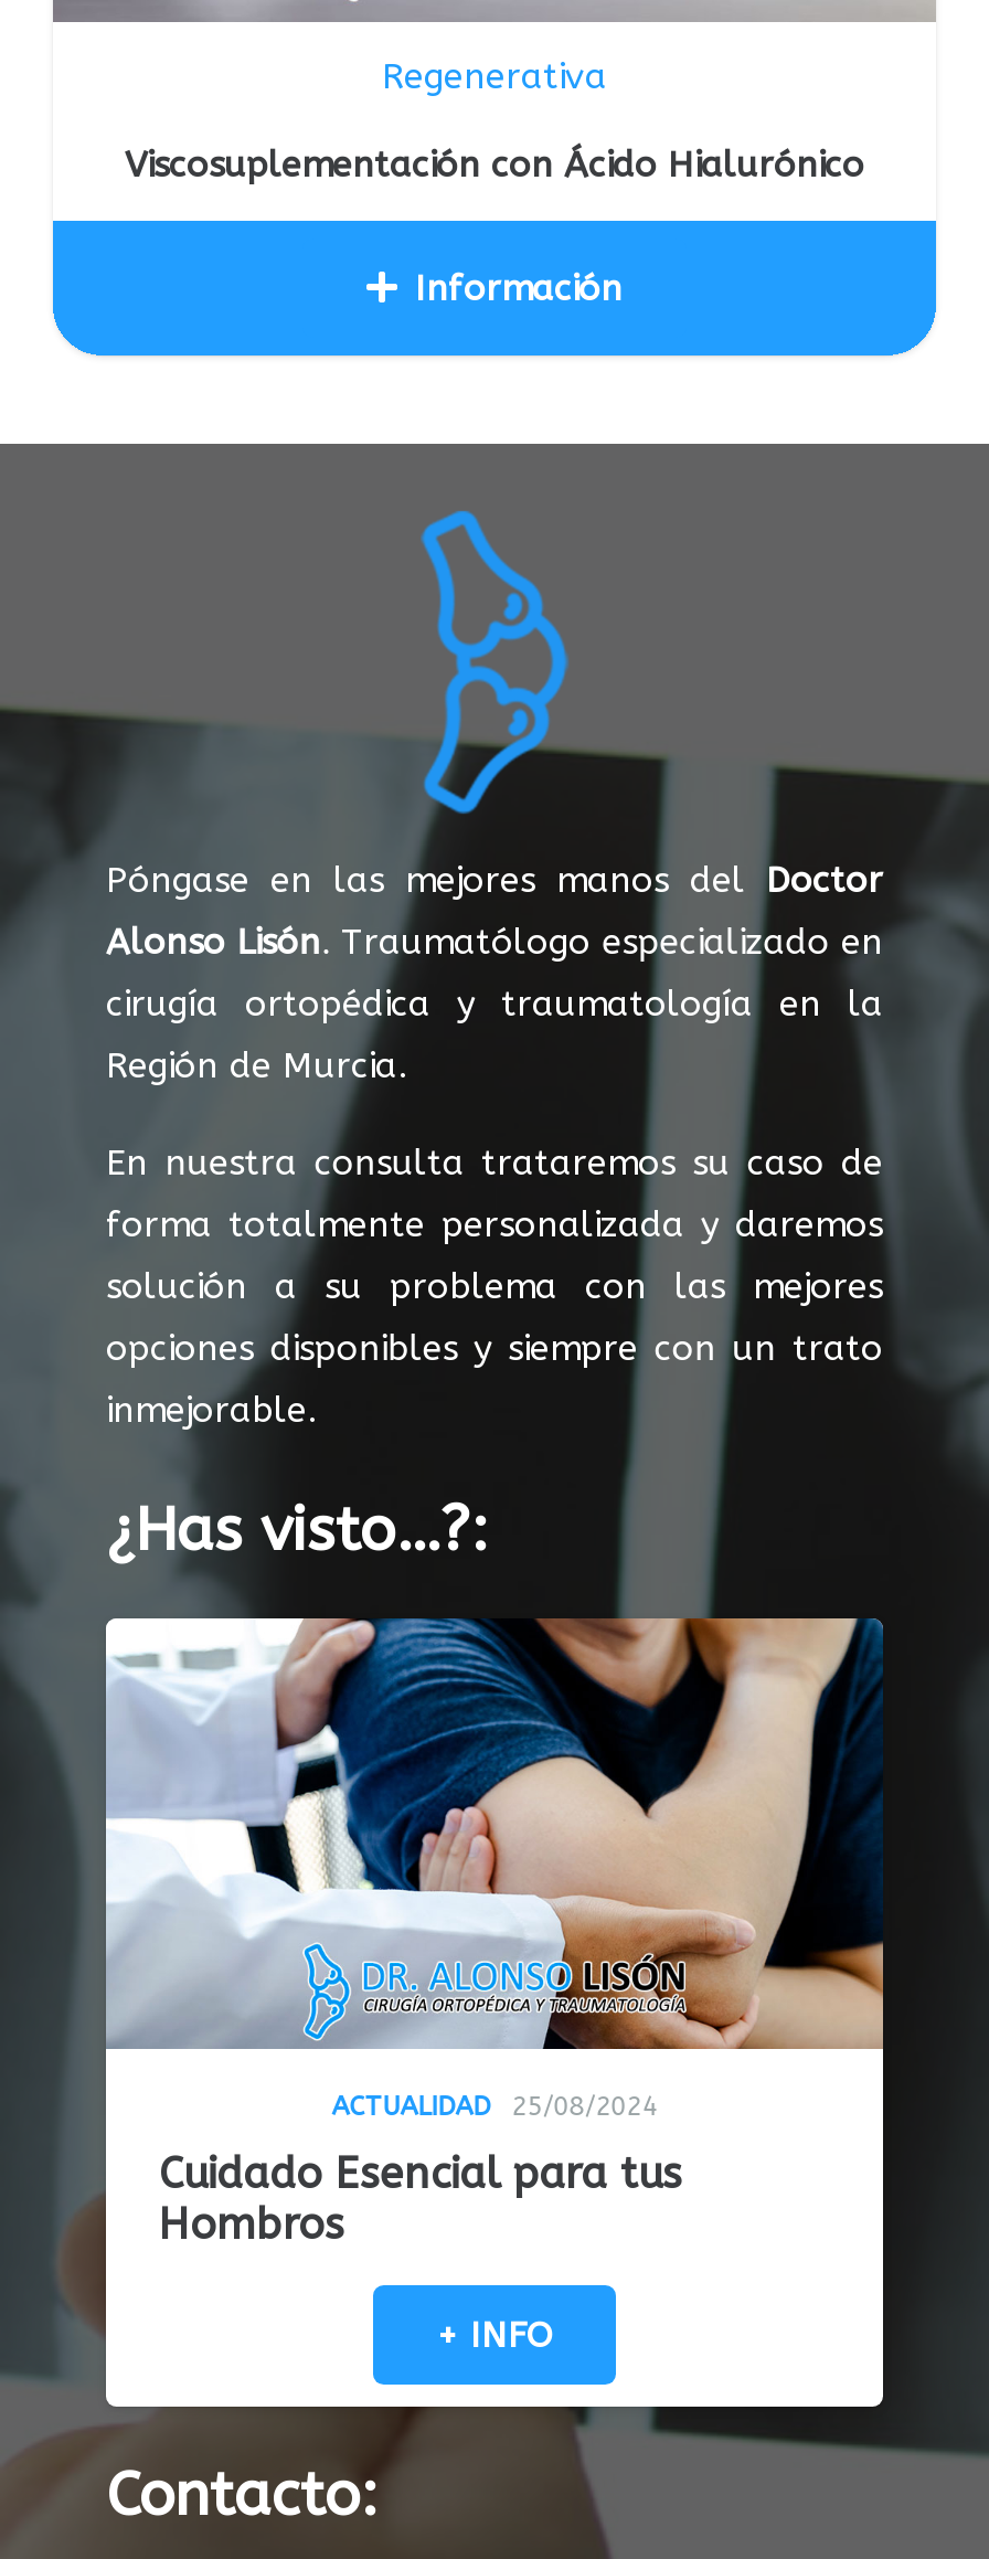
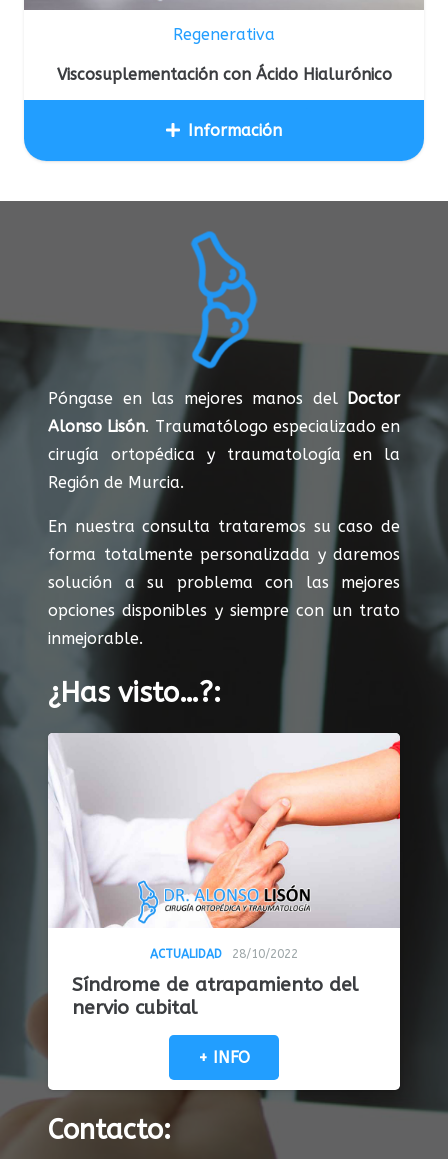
[106,1616,885,2122] [image] | ACTUALIDAD 25/08/2024 -> [48,732,401,961] [image] | ACTUALIDAD 28/10/2022
[159,2149,682,2250] Cuidado Esencial para tus | Hombros -> [72,973,358,1019] Síndrome de atrapamiento del | nervio cubital

